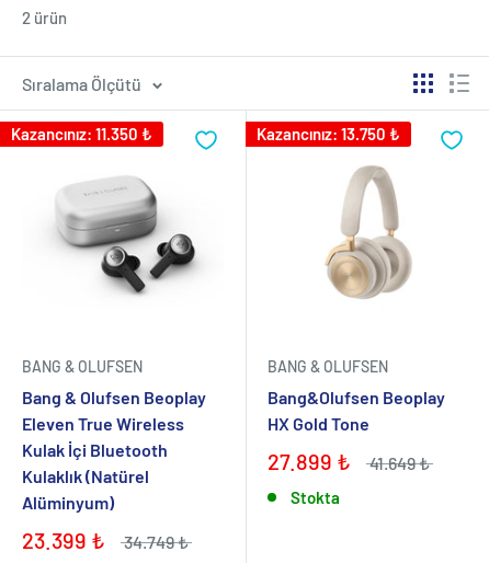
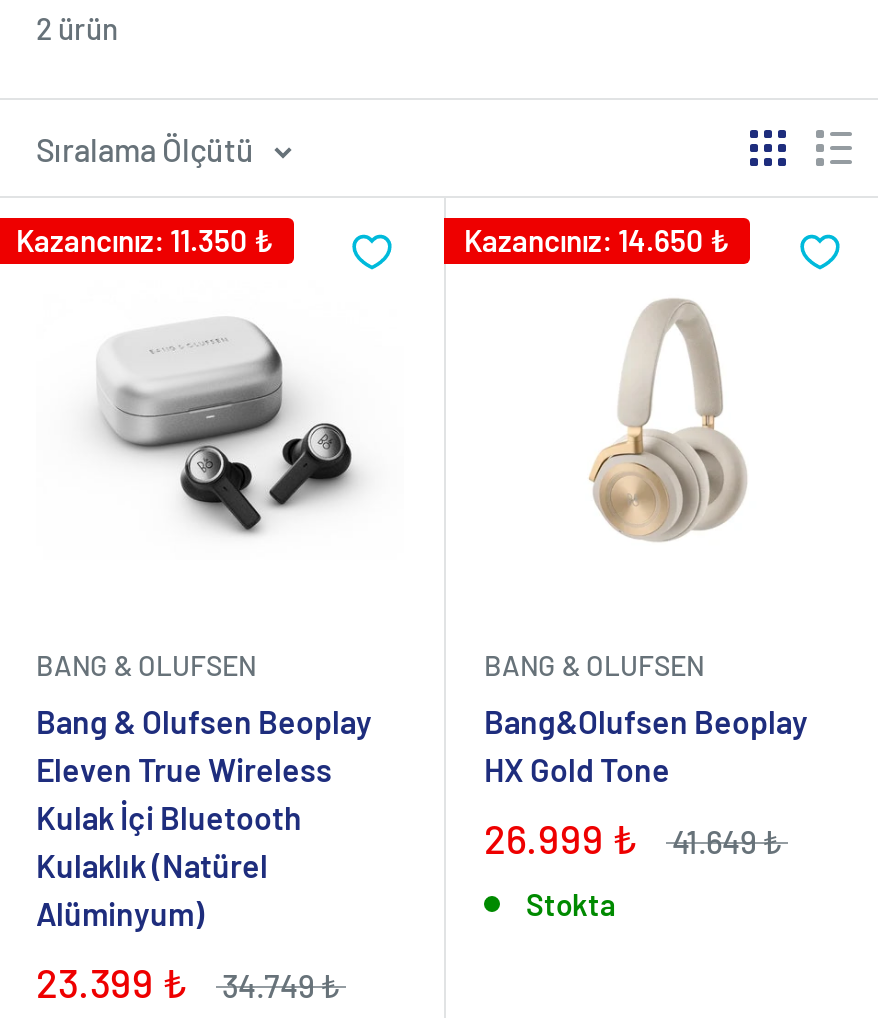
[257,124,400,144] Kazancınız: 13.750 ₺ -> [464,222,730,258] Kazancınız: 14.650 ₺
[268,448,351,475] 27.899 ₺ -> [484,814,638,862] 26.999 ₺

